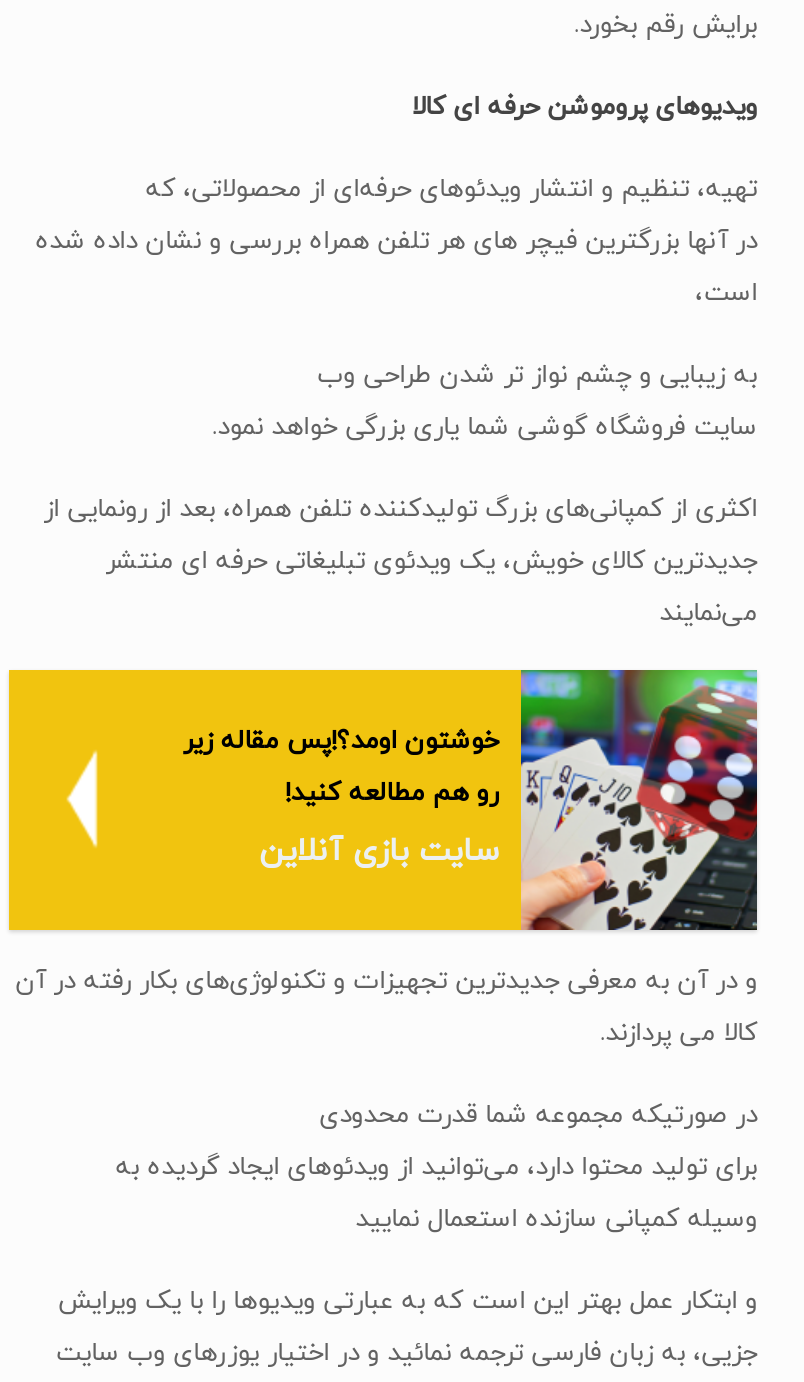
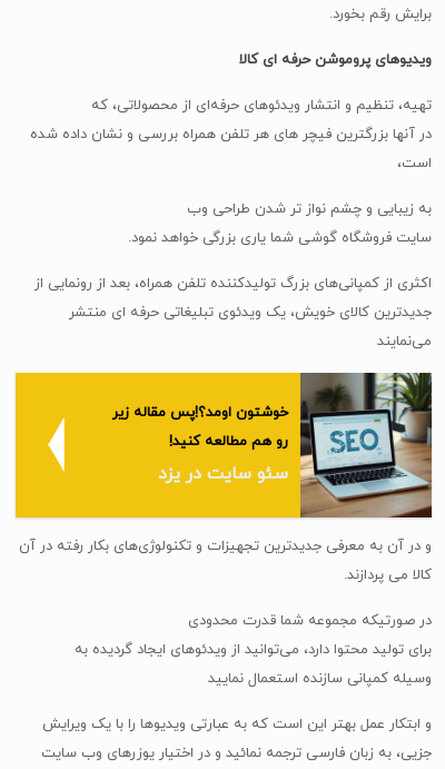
[259,668,759,932] [image] | سایت بازی آنلاین -> [158,372,433,519] [image] | سئو سایت در یزد

